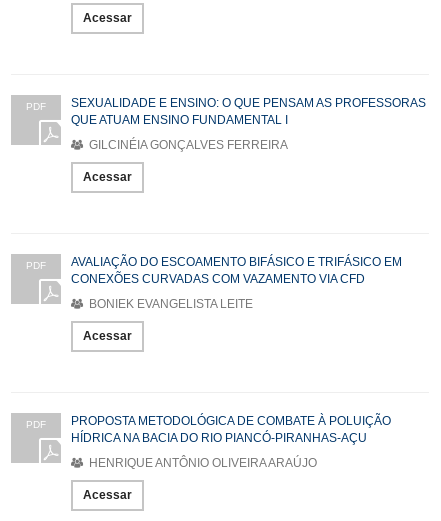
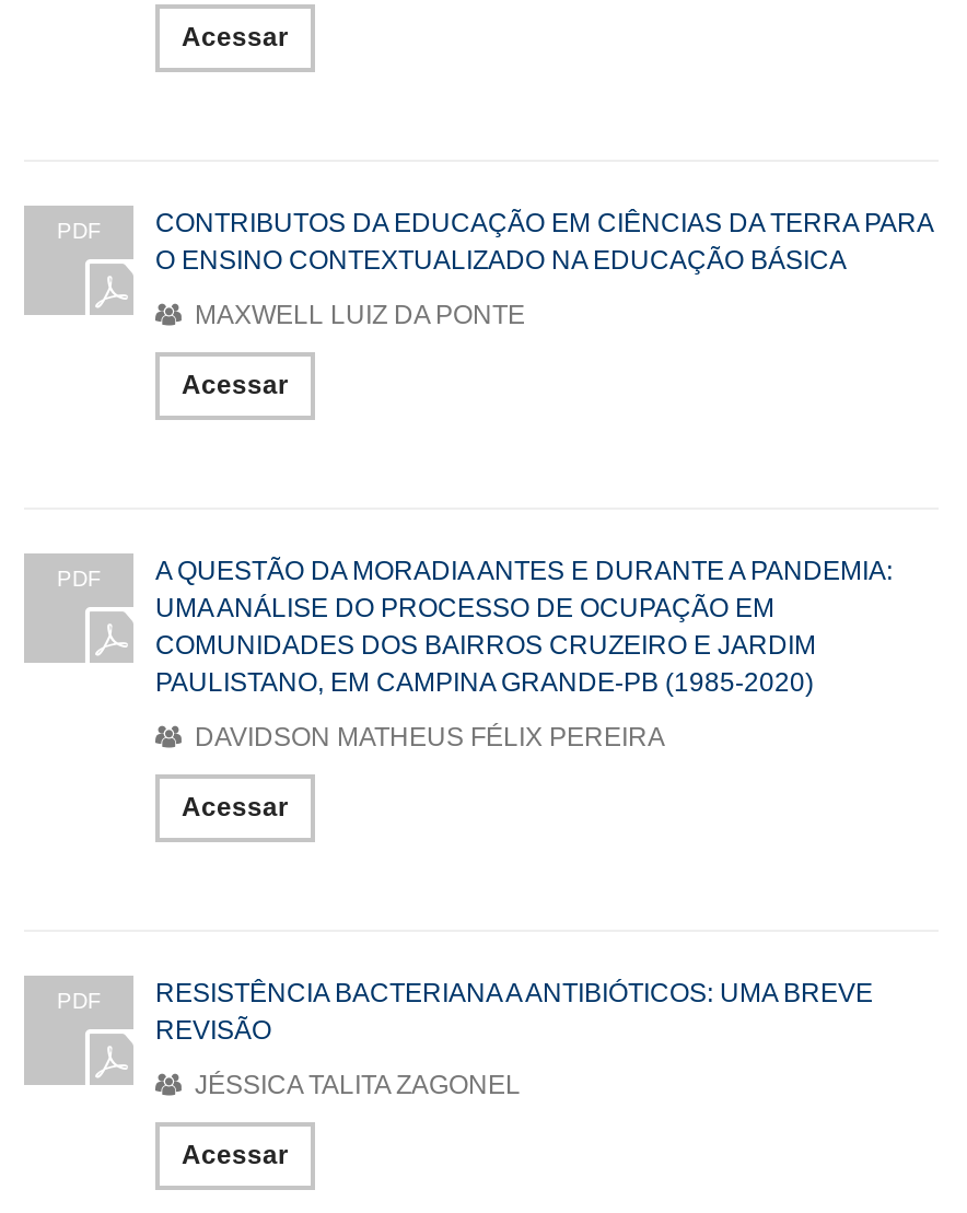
[71,95,426,126] SEXUALIDADE E ENSINO: O QUE PENSAM AS PROFESSORAS | QUE ATUAM ENSINO FUNDAMENTAL I -> [155,207,932,275] CONTRIBUTOS DA EDUCAÇÃO EM CIÊNCIAS DA TERRA PARA | O ENSINO CONTEXTUALIZADO NA EDUCAÇÃO BÁSICA
[86,137,288,151] GILCINÉIA GONÇALVES FERREIRA -> [188,299,525,329] MAXWELL LUIZ DA PONTE
[71,254,402,285] AVALIAÇÃO DO ESCOAMENTO BIFÁSICO E TRIFÁSICO EM | CONEXÕES CURVADAS COM VAZAMENTO VIA CFD -> [155,555,893,697] A QUESTÃO DA MORADIA ANTES E DURANTE A PANDEMIA: | UMA ANÁLISE DO PROCESSO DE OCUPAÇÃO EM | COMUNIDADES DOS BAIRROS CRUZEIRO E JARDIM | PAULISTANO, EM CAMPINA GRANDE-PB (1985-2020)
[86,296,253,310] BONIEK EVANGELISTA LEITE -> [188,721,665,751] DAVIDSON MATHEUS FÉLIX PEREIRA
[71,413,391,444] PROPOSTA METODOLÓGICA DE COMBATE À POLUIÇÃO | HÍDRICA NA BACIA DO RIO PIANCÓ-PIRANHAS-AÇU -> [155,977,873,1045] RESISTÊNCIA BACTERIANA A ANTIBIÓTICOS: UMA BREVE | REVISÃO
[86,455,317,469] HENRIQUE ANTÔNIO OLIVEIRA ARAÚJO -> [188,1069,521,1099] JÉSSICA TALITA ZAGONEL

